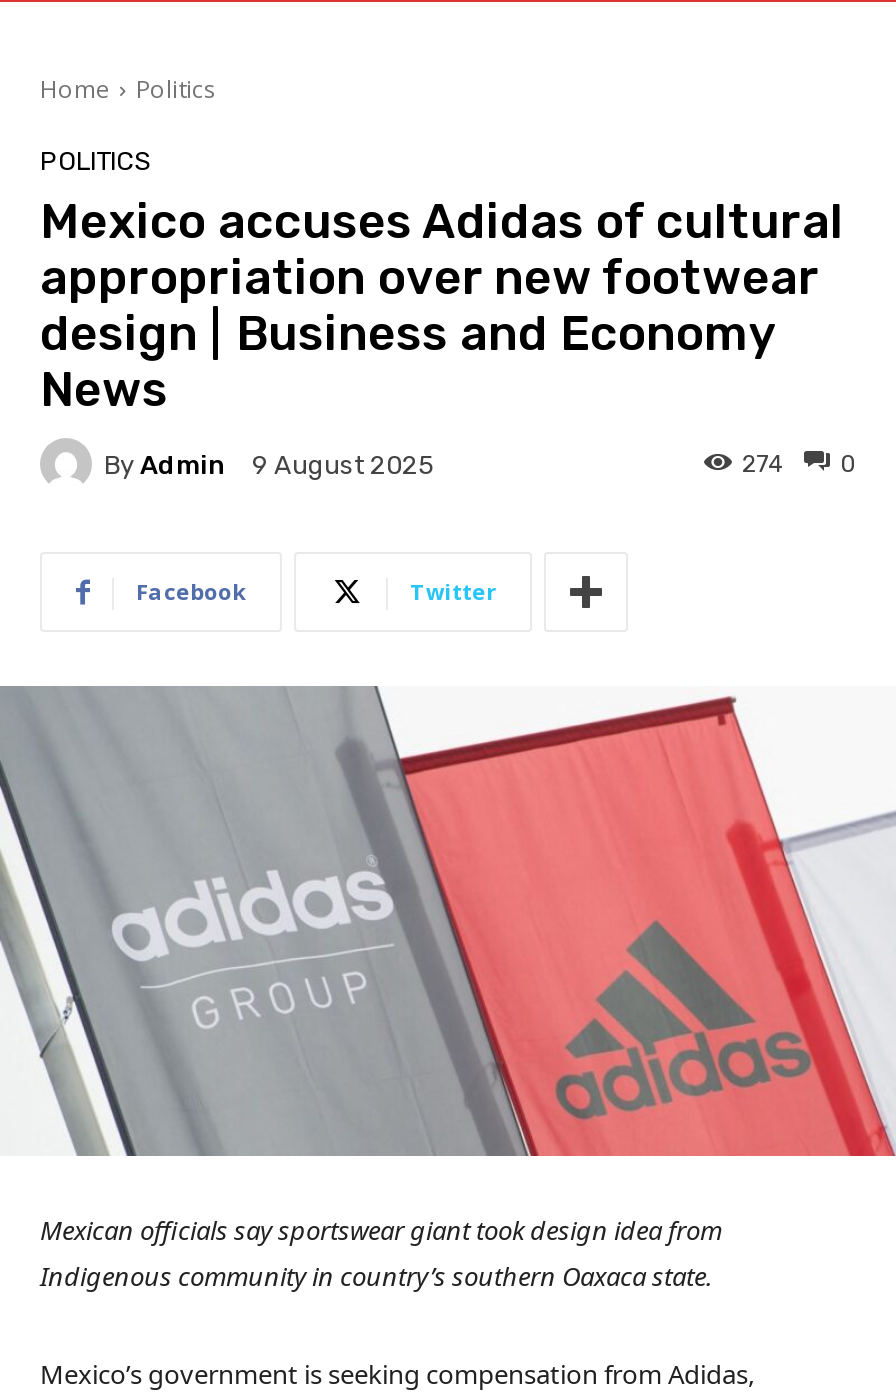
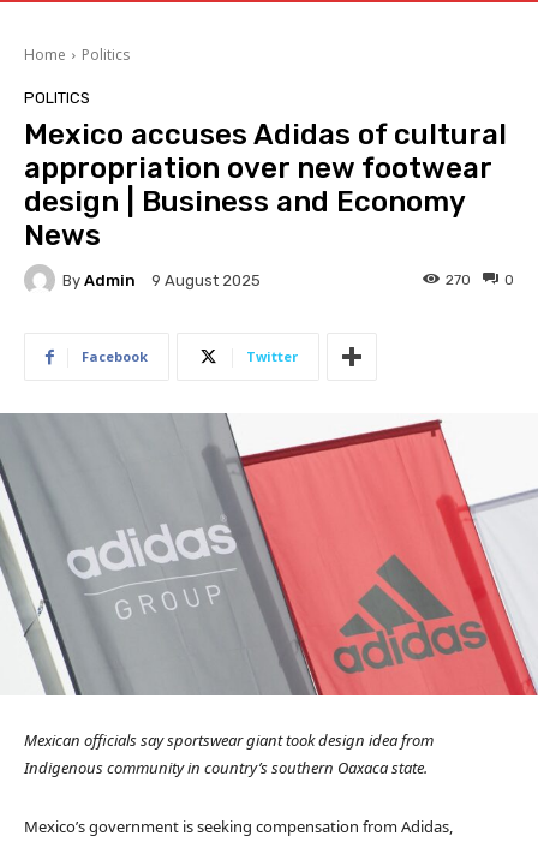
[742,450,856,478] 274 0 -> [446,271,514,288] 270 0

